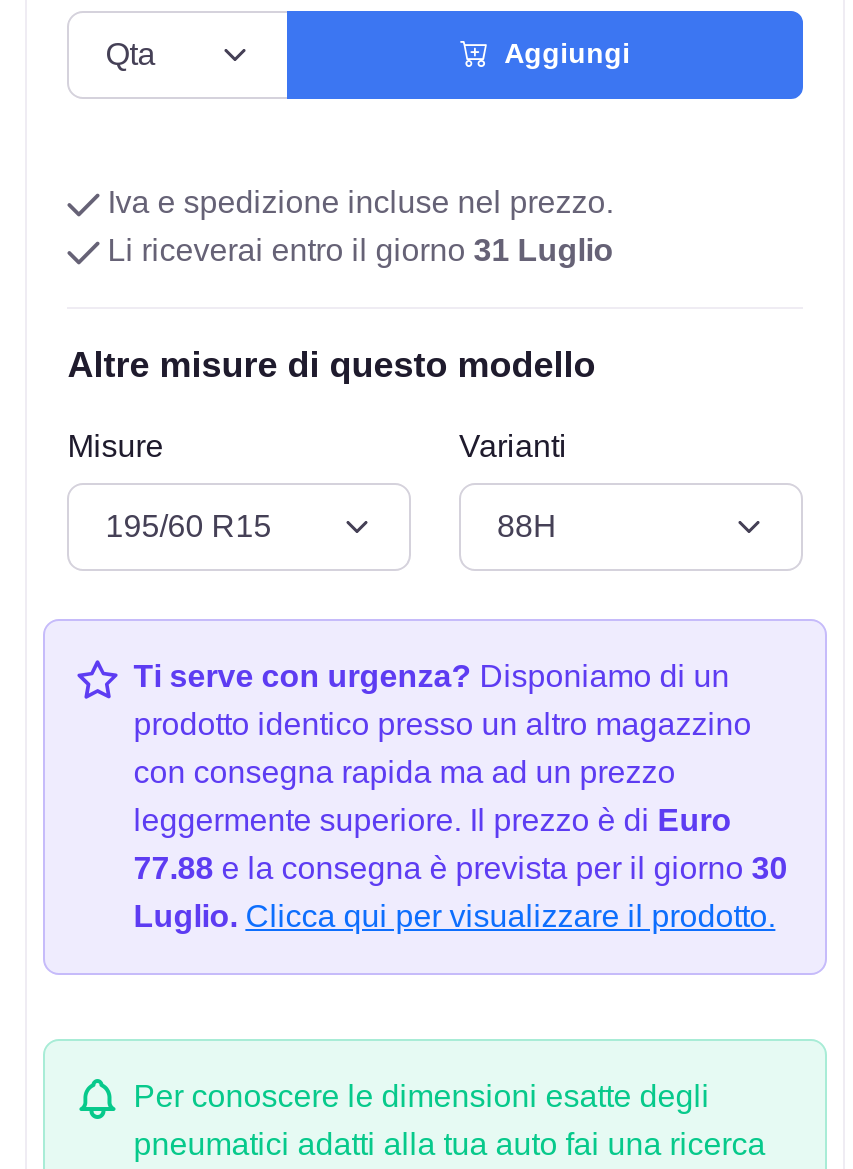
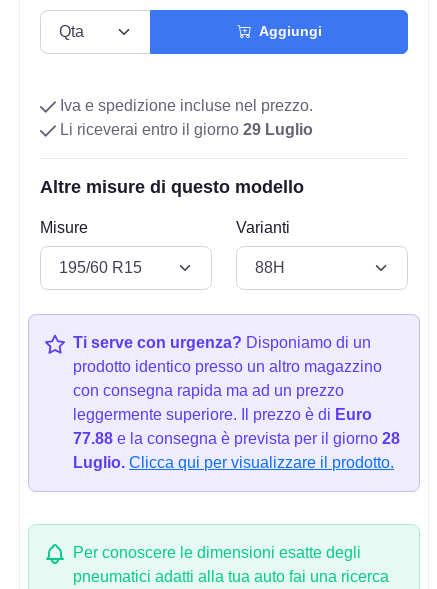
[99,233,613,267] Li riceverai entro il giorno 31 Luglio -> [56,121,313,138] Li riceverai entro il giorno 29 Luglio
[133,852,787,886] 77.88 e la consegna è prevista per il giorno 30 -> [73,430,400,447] 77.88 e la consegna è prevista per il giorno 28

